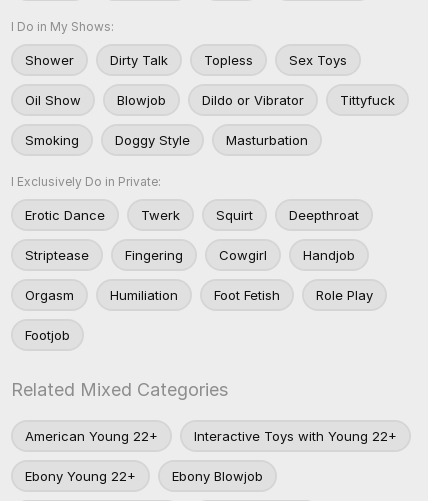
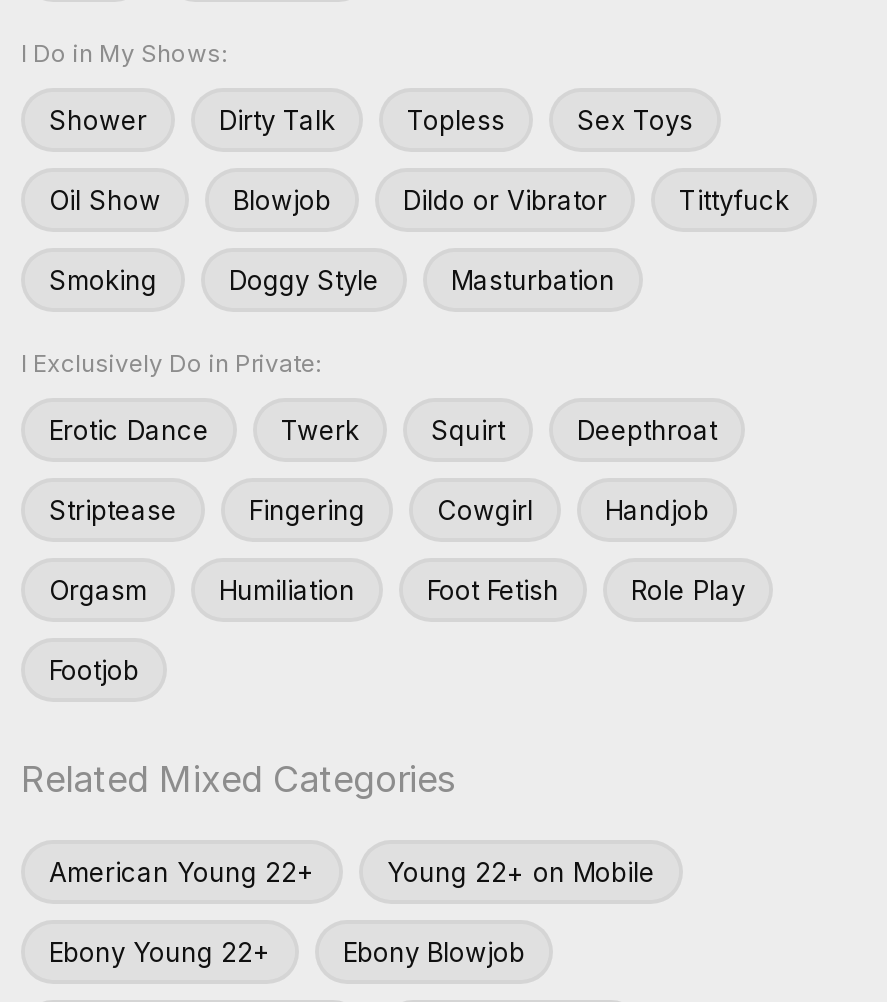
[194,428,397,444] Interactive Toys with Young 22+ -> [387,855,655,887] Young 22+ on Mobile

